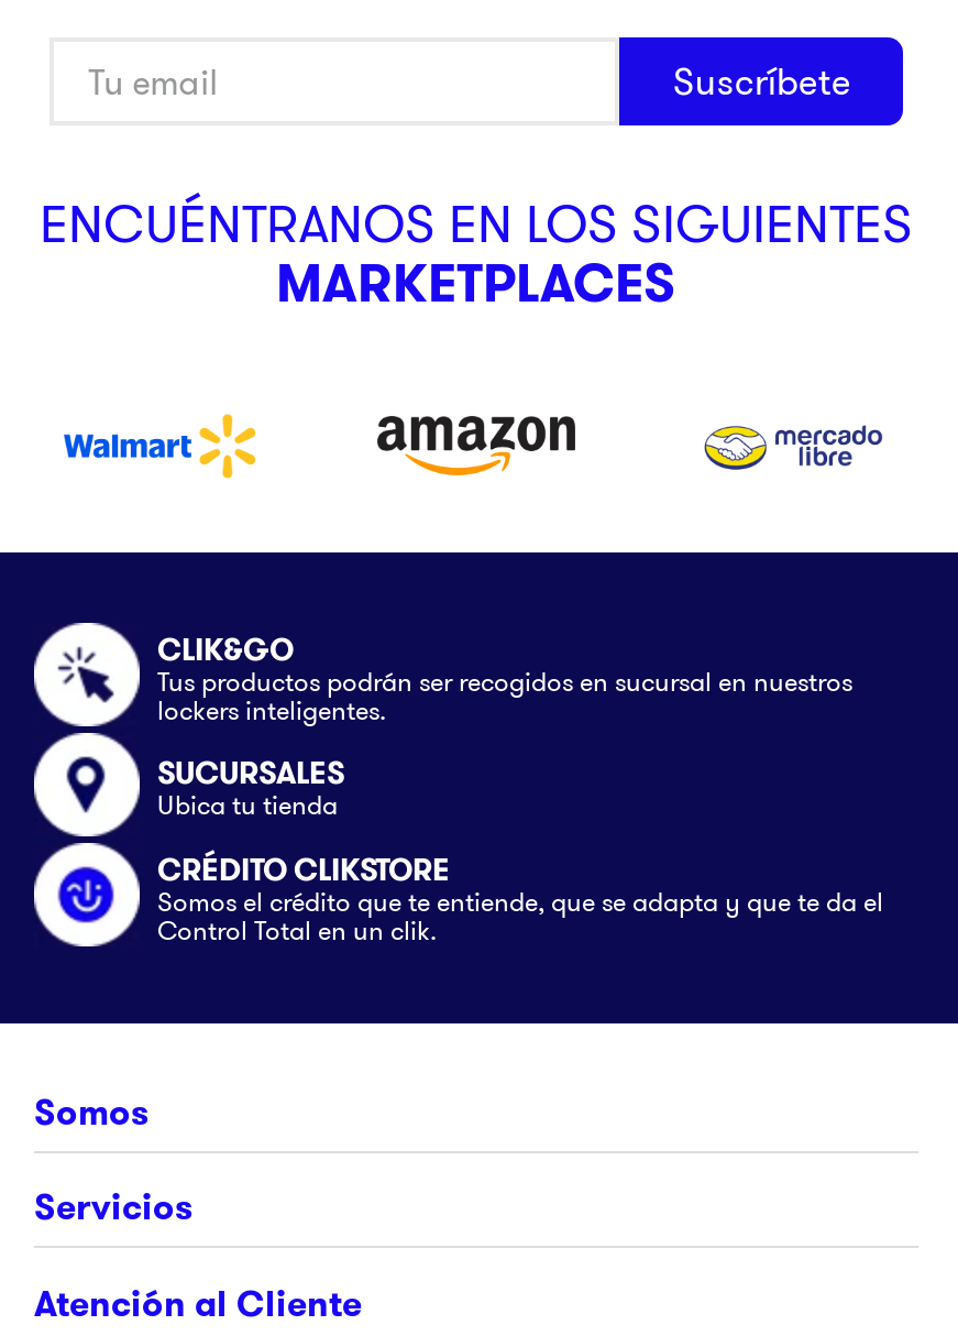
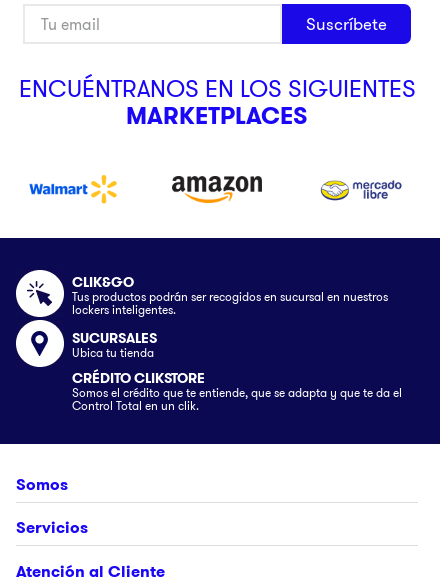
[32,841,142,949] [image] -> none

